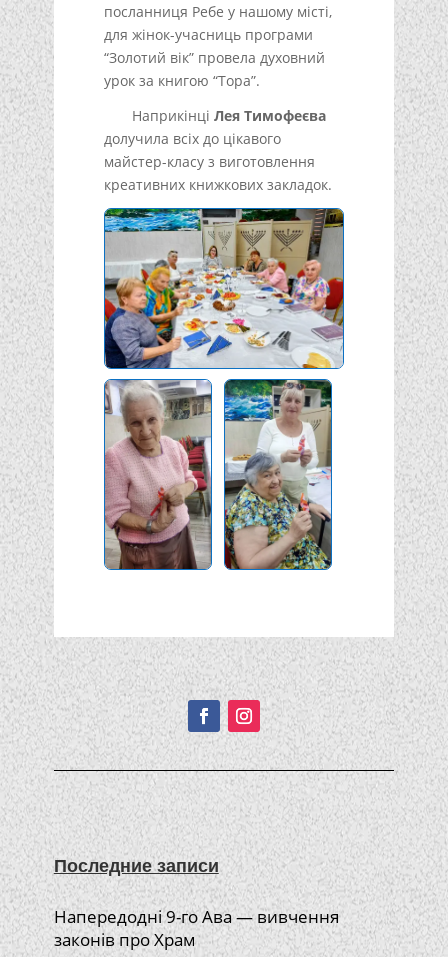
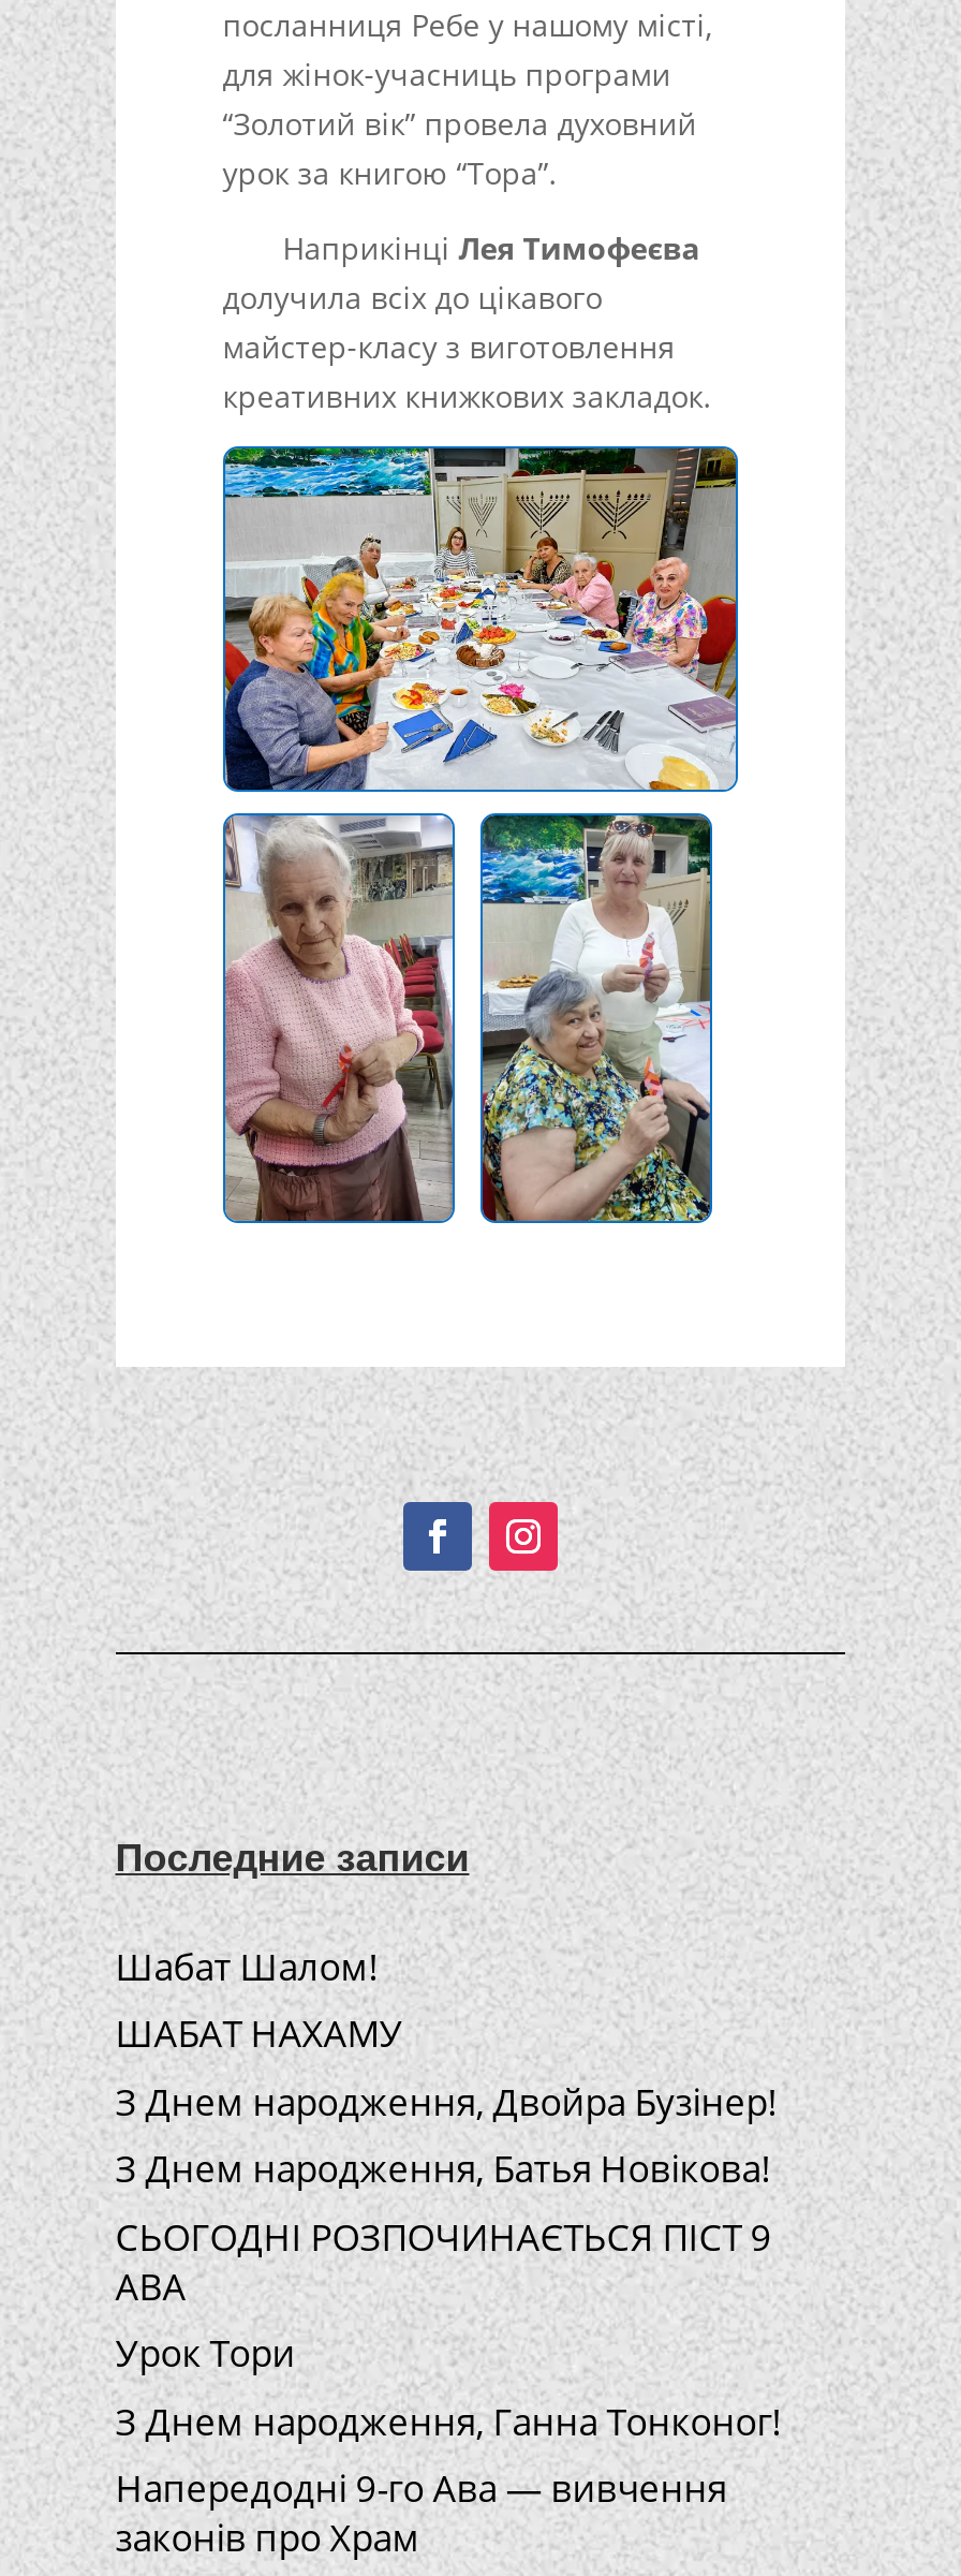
none -> [115,1942,783,2446] Шабат Шалом! | ШАБАТ НАХАМУ | З Днем народження, Двойра Бузінер! | З Днем народження, Батья Новікова! | СЬОГОДНІ РОЗПОЧИНАЄТЬСЯ ПІСТ 9 | АВА | Урок Тори | З Днем народження, Ганна Тонконог!

